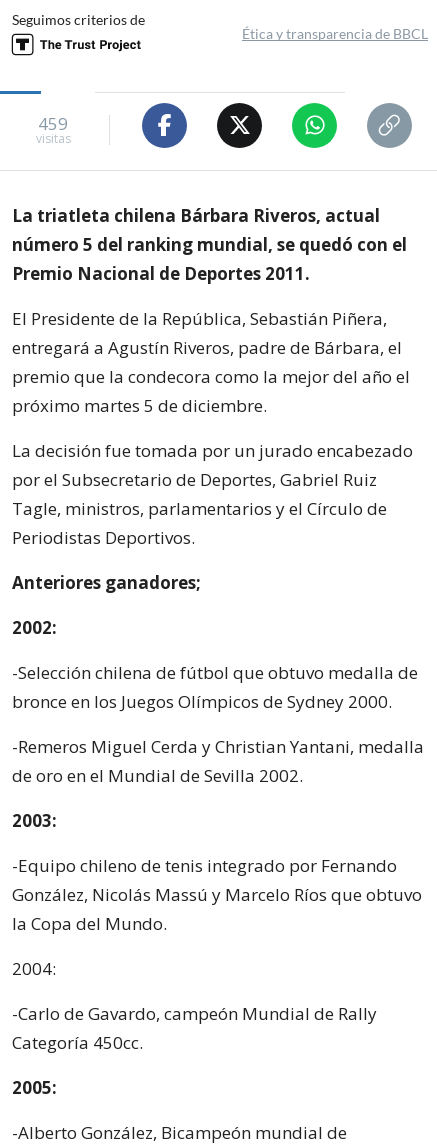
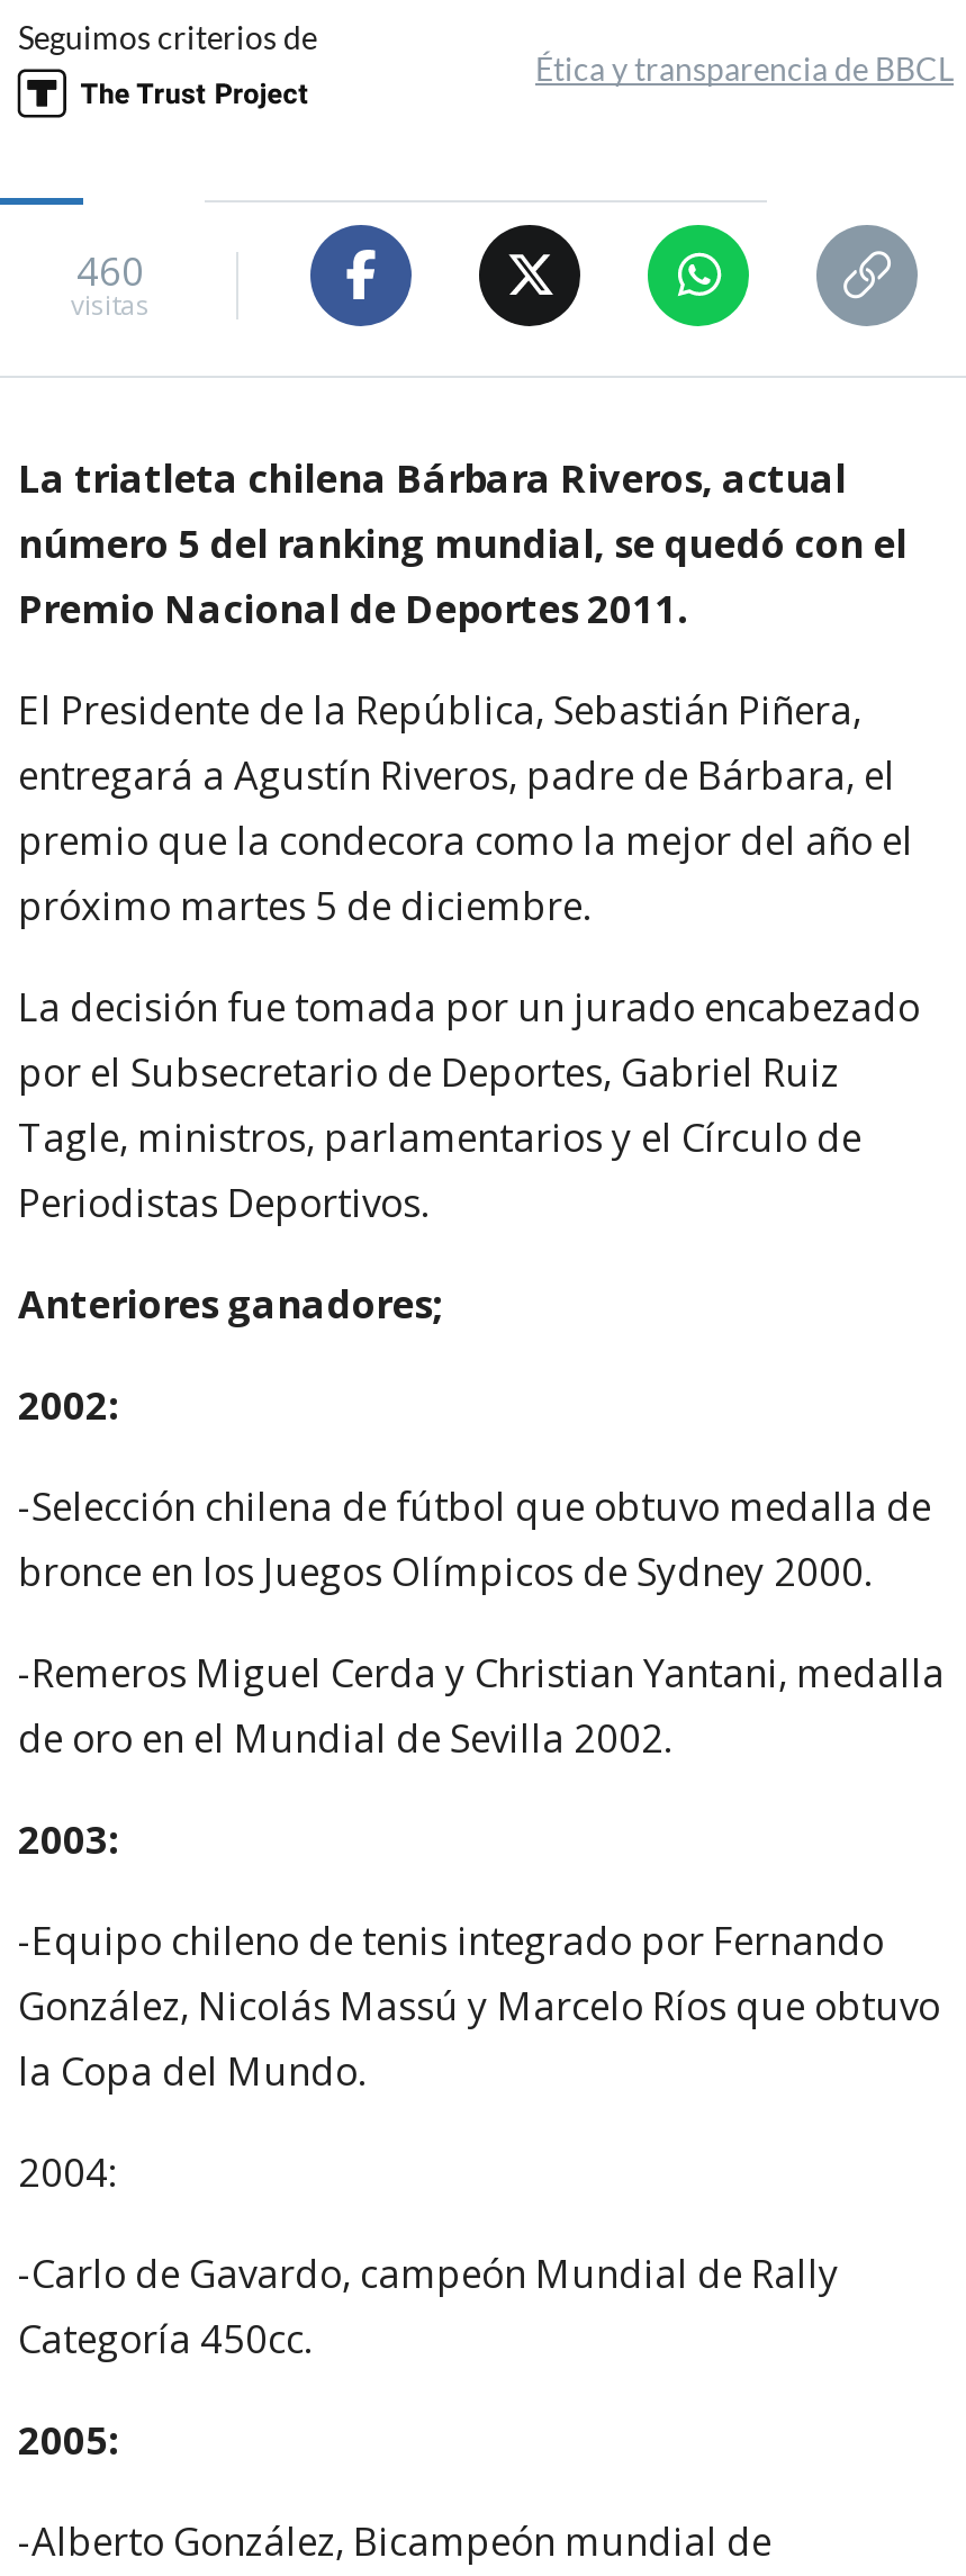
[38,112,68,135] 459 -> [76,246,144,298] 460

